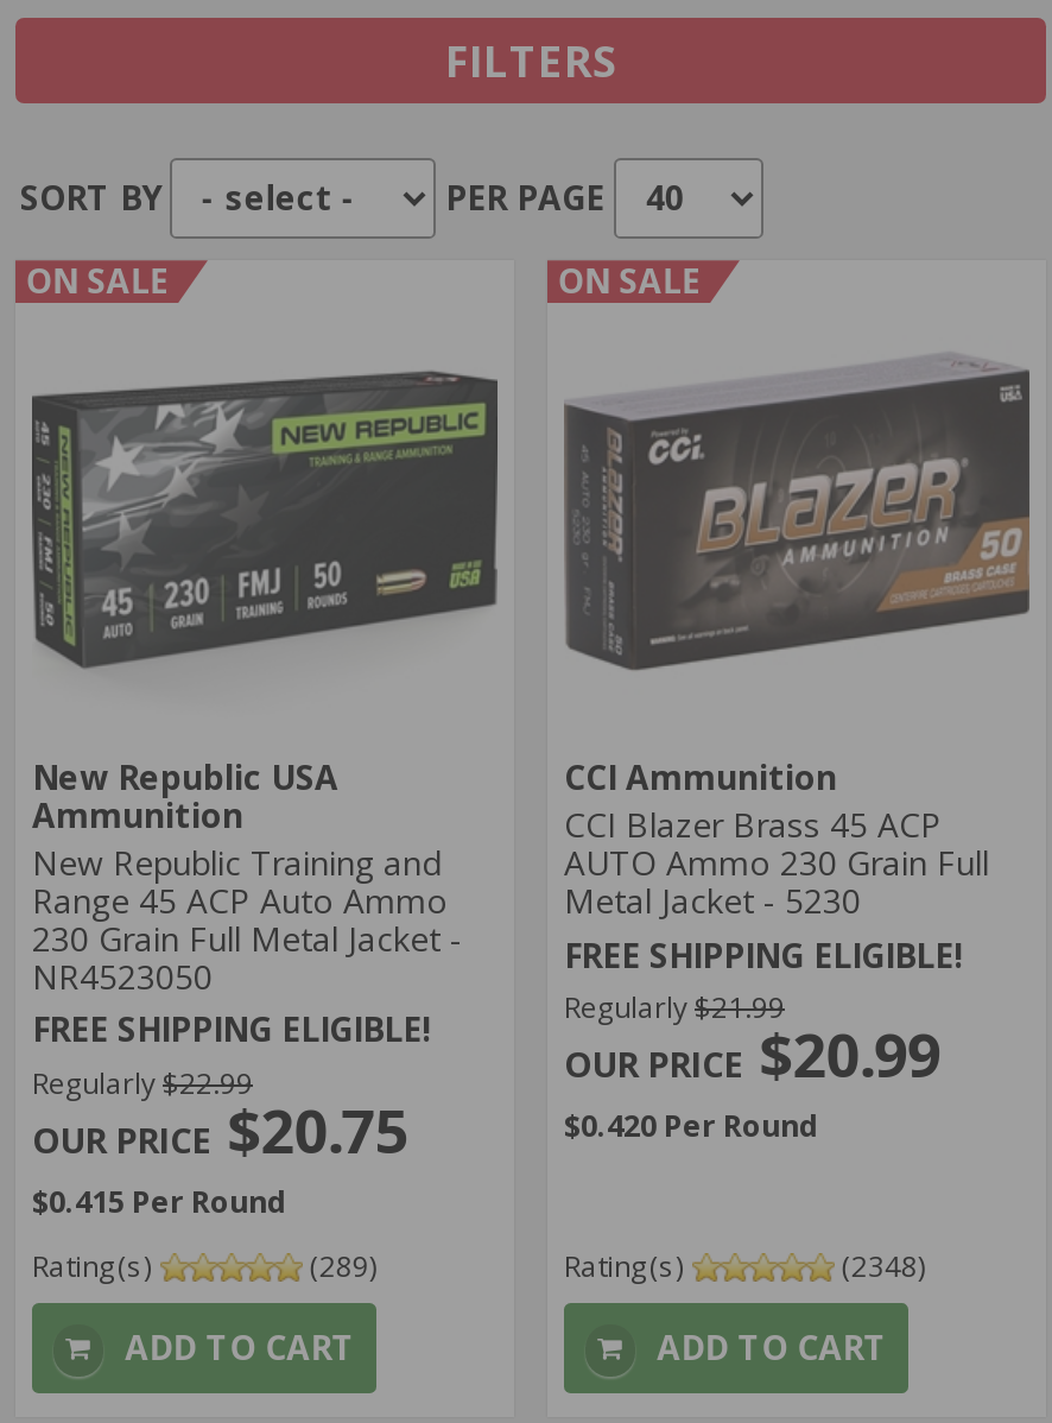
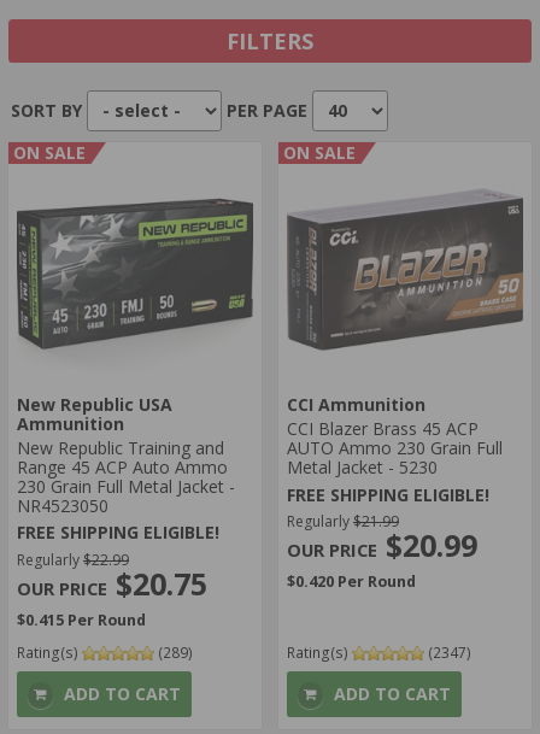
[834,1246,927,1286] (2348) -> [424,642,471,663] (2347)

